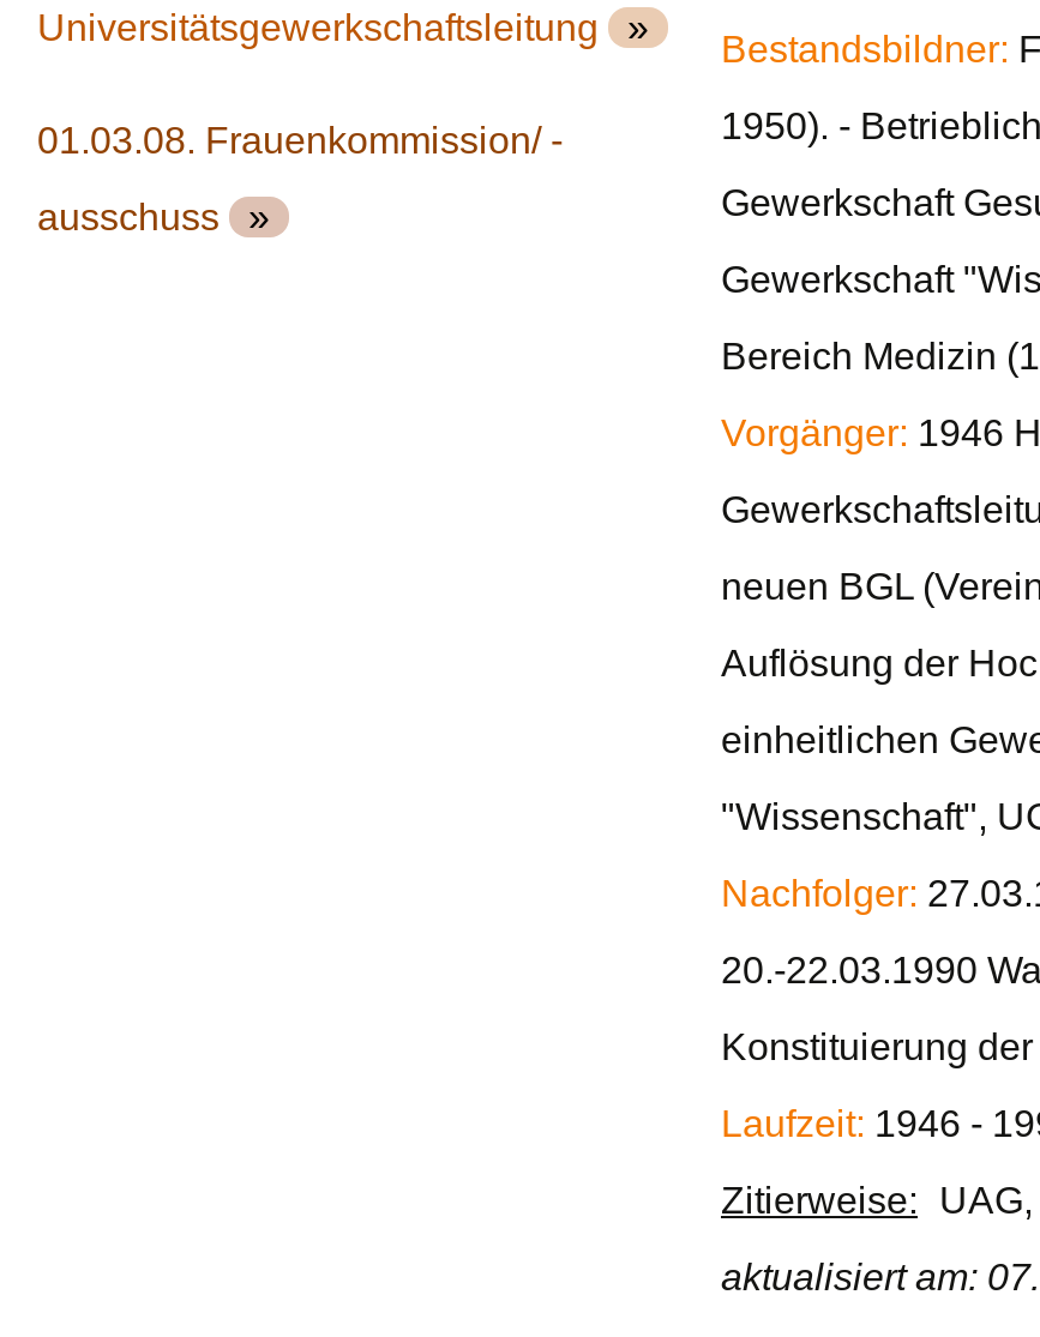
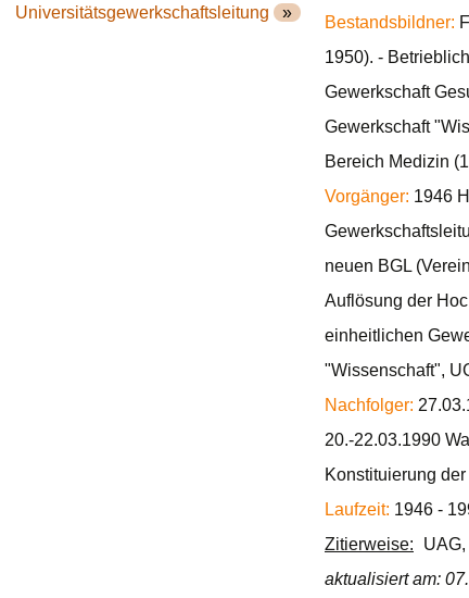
[37,120,563,237] 01.03.08. Frauenkommission/ - | ausschuss » -> none

